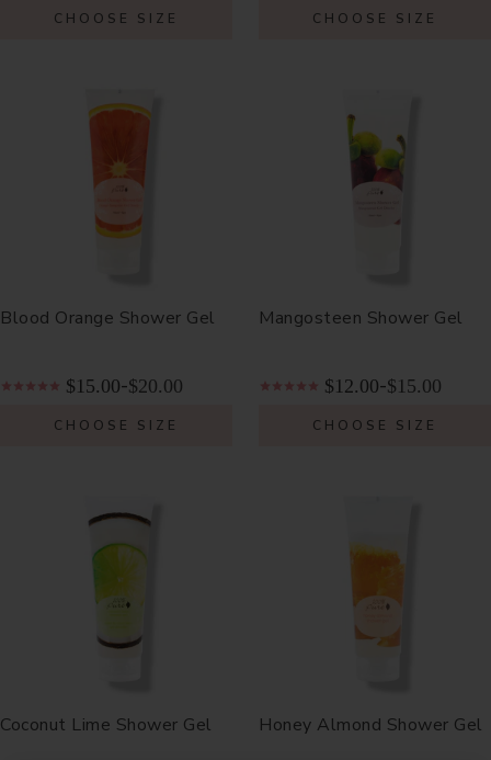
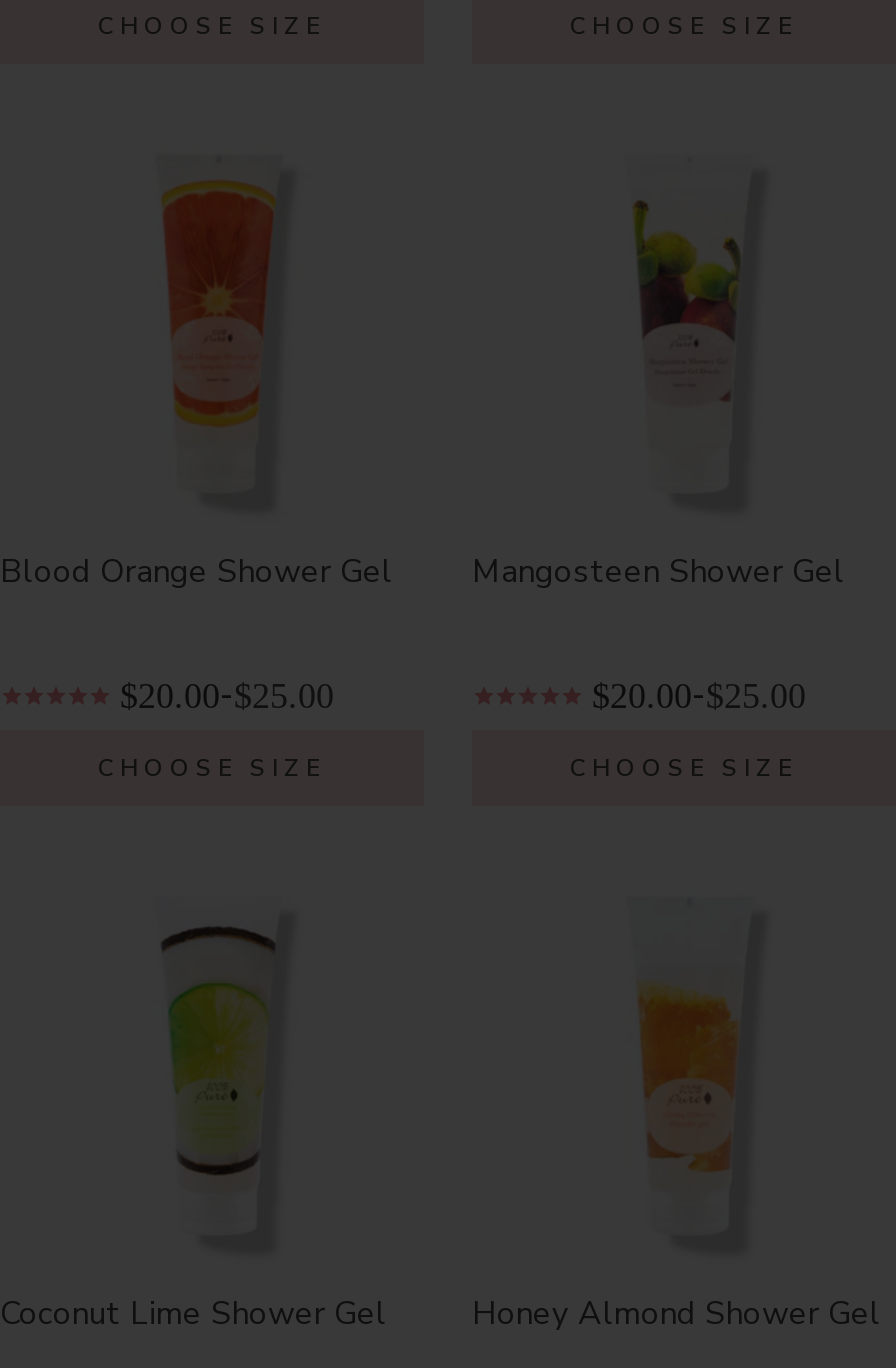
[66,375,183,397] $15.00-$20.00 -> [120,675,334,715] $20.00-$25.00
[324,375,442,397] $12.00-$15.00 -> [592,675,806,715] $20.00-$25.00

